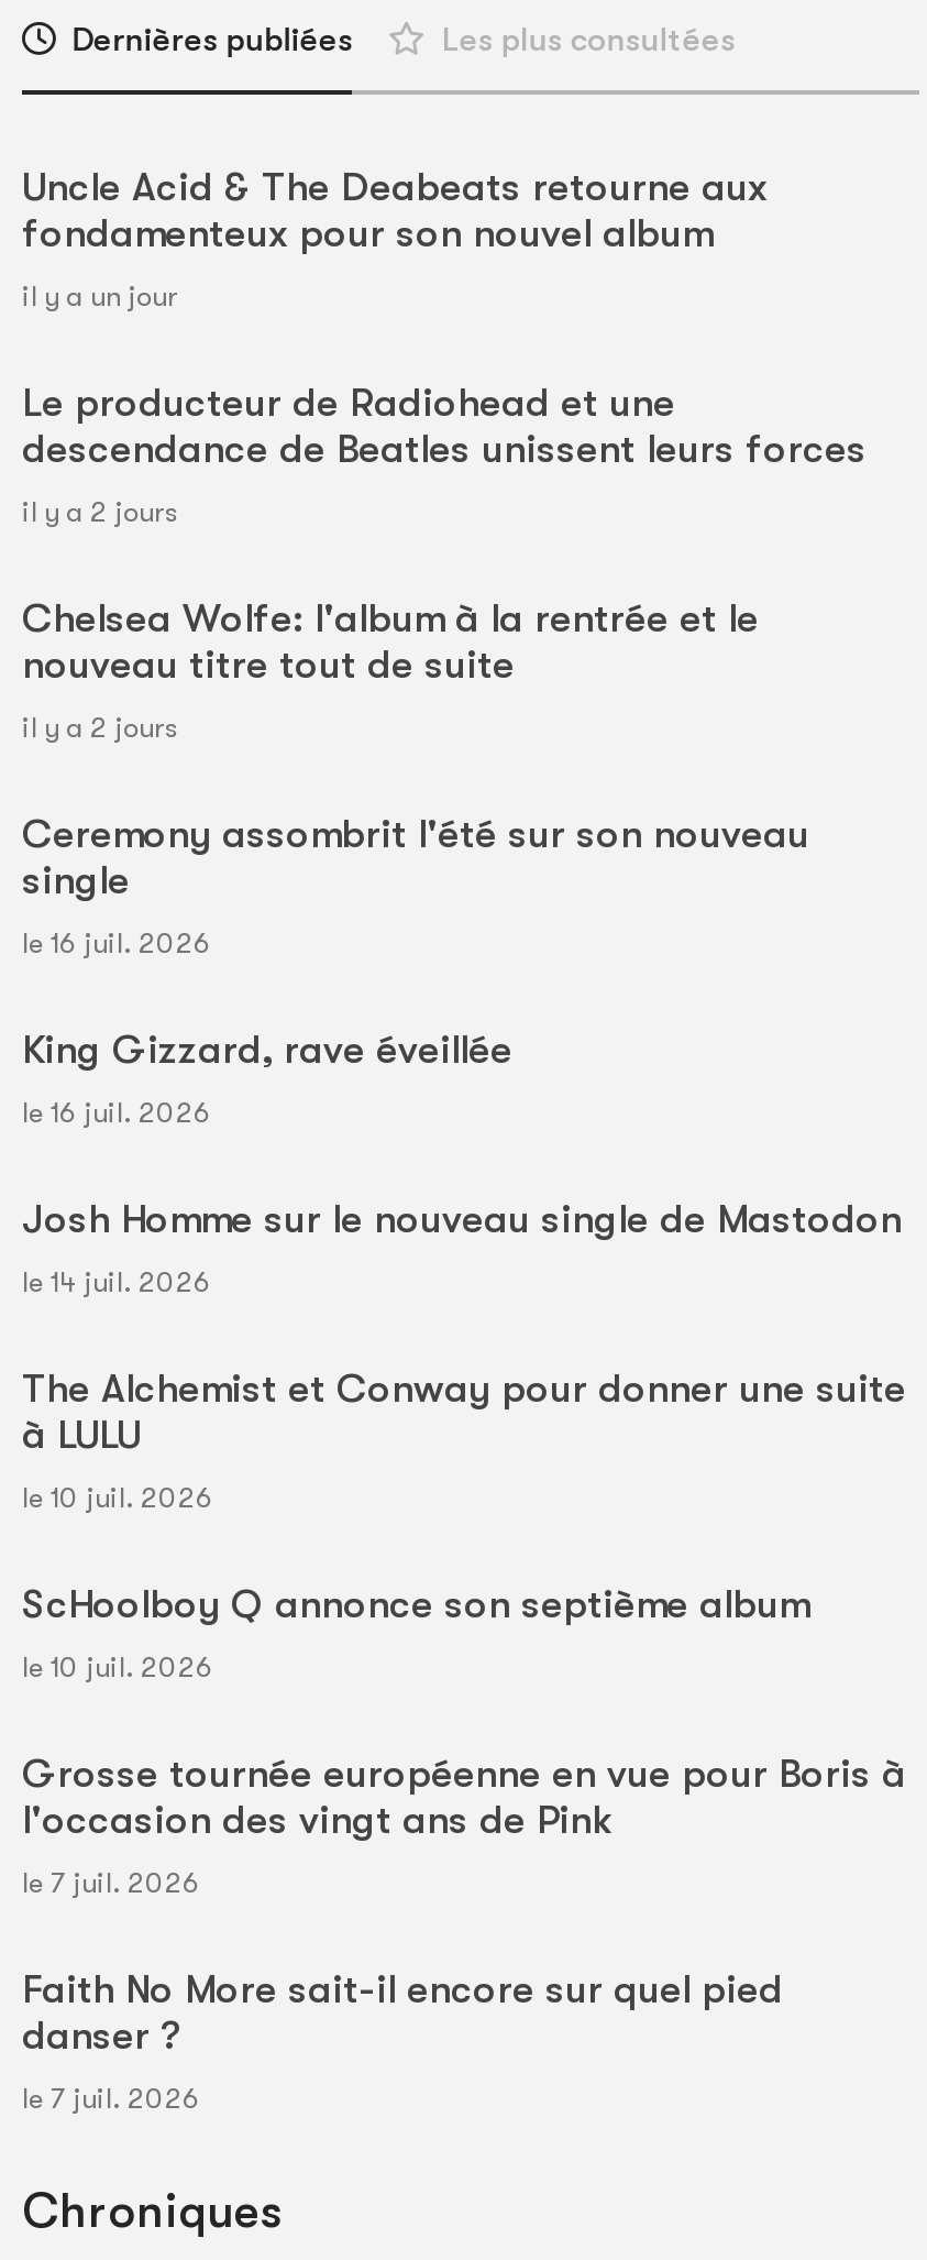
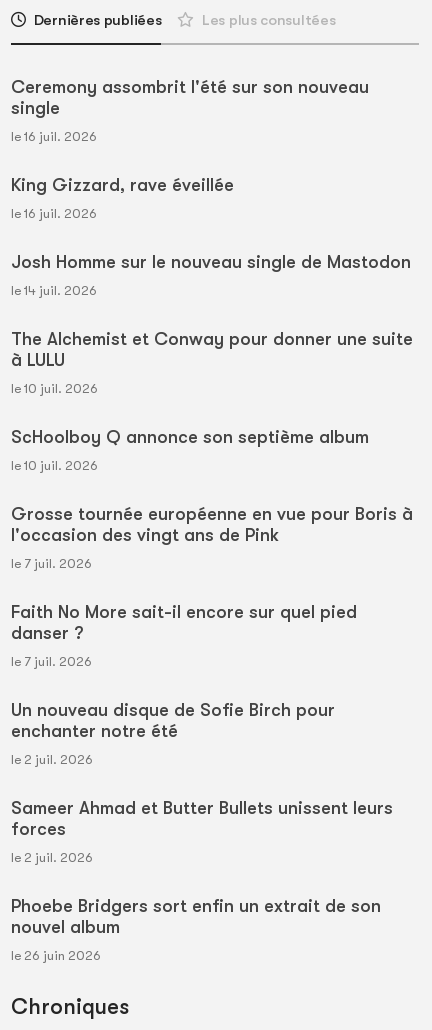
[22,165,867,743] Uncle Acid & The Deabeats retourne aux | fondamenteux pour son nouvel album | il y a un jour | Le producteur de Radiohead et une | descendance de Beatles unissent leurs forces | il y a 2 jours | Chelsea Wolfe: l'album à la rentrée et le | nouveau titre tout de suite | il y a 2 jours -> none
moved [22,812,906,2114] -> [11,77,413,669]: Ceremony assombrit l'été sur son nouveau | single | le 16 juil. 2026 | ... | danser ? | le 7 juil. 2026
none -> [11,700,393,963] Un nouveau disque de Sofie Birch pour | enchanter notre été | le 2 juil. 2026 | Sameer Ahmad et Butter Bullets unissent leurs | forces | le 2 juil. 2026 | Phoebe Bridgers sort enfin un extrait de son | nouvel album | le 26 juin 2026

